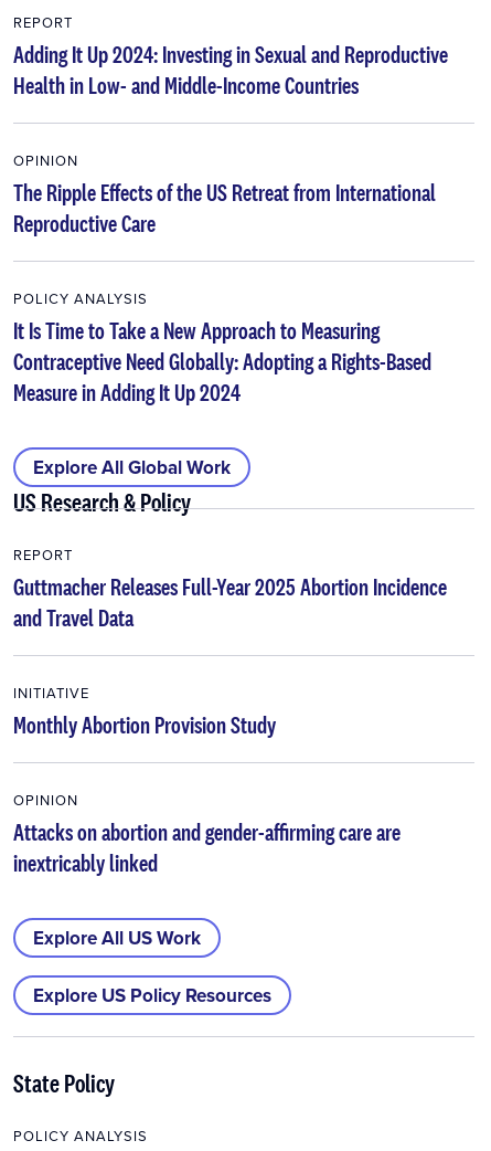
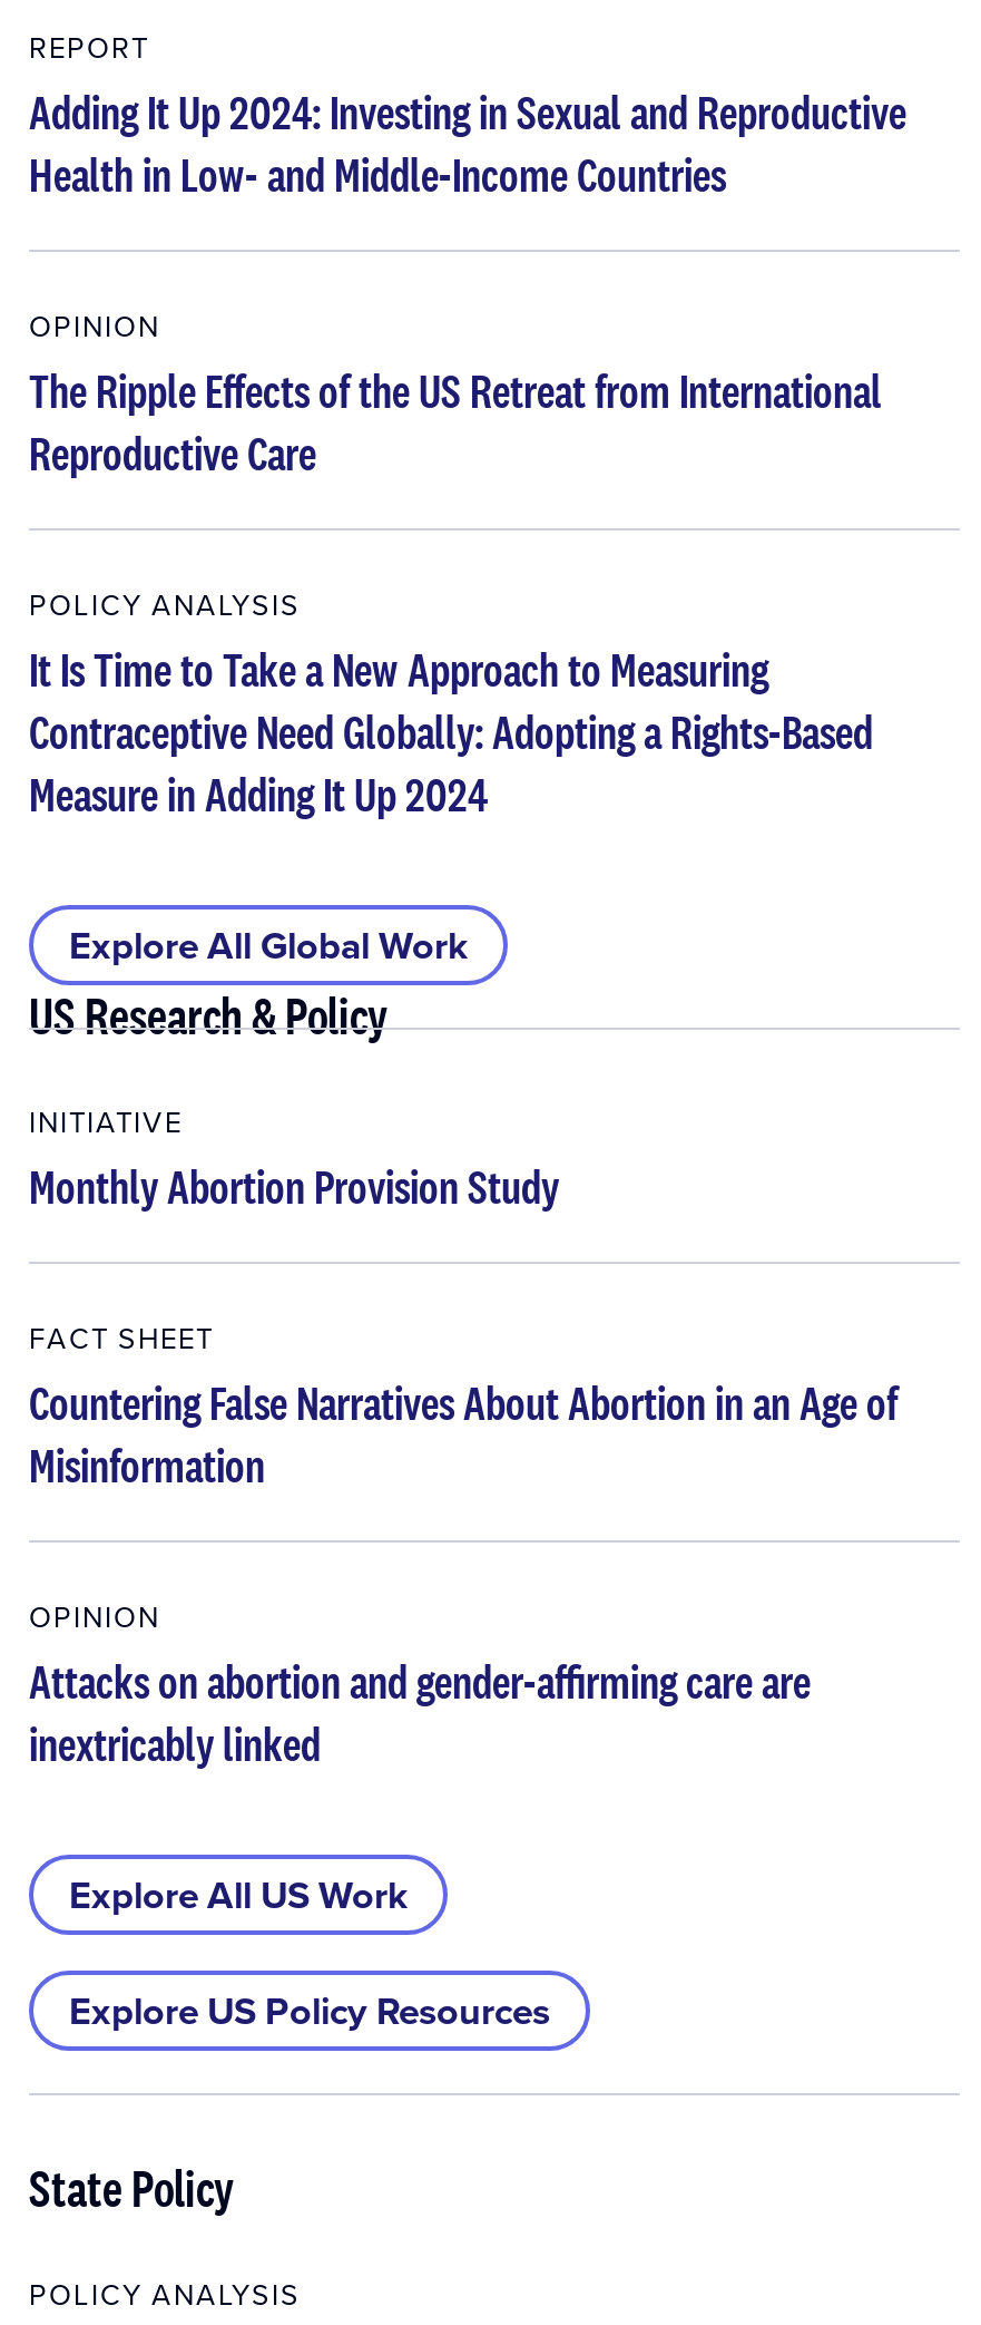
[13,545,447,633] REPORT | Guttmacher Releases Full-Year 2025 Abortion Incidence | and Travel Data -> none
moved [13,683,276,741] -> [29,1102,559,1218]: INITIATIVE | Monthly Abortion Provision Study
none -> [29,1318,897,1497] FACT SHEET | Countering False Narratives About Abortion in an Age of | Misinformation

